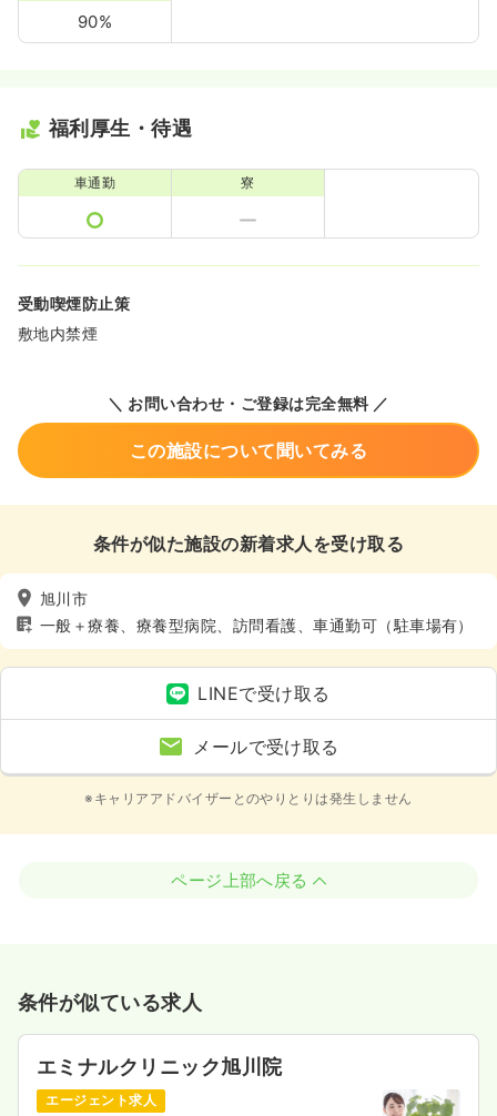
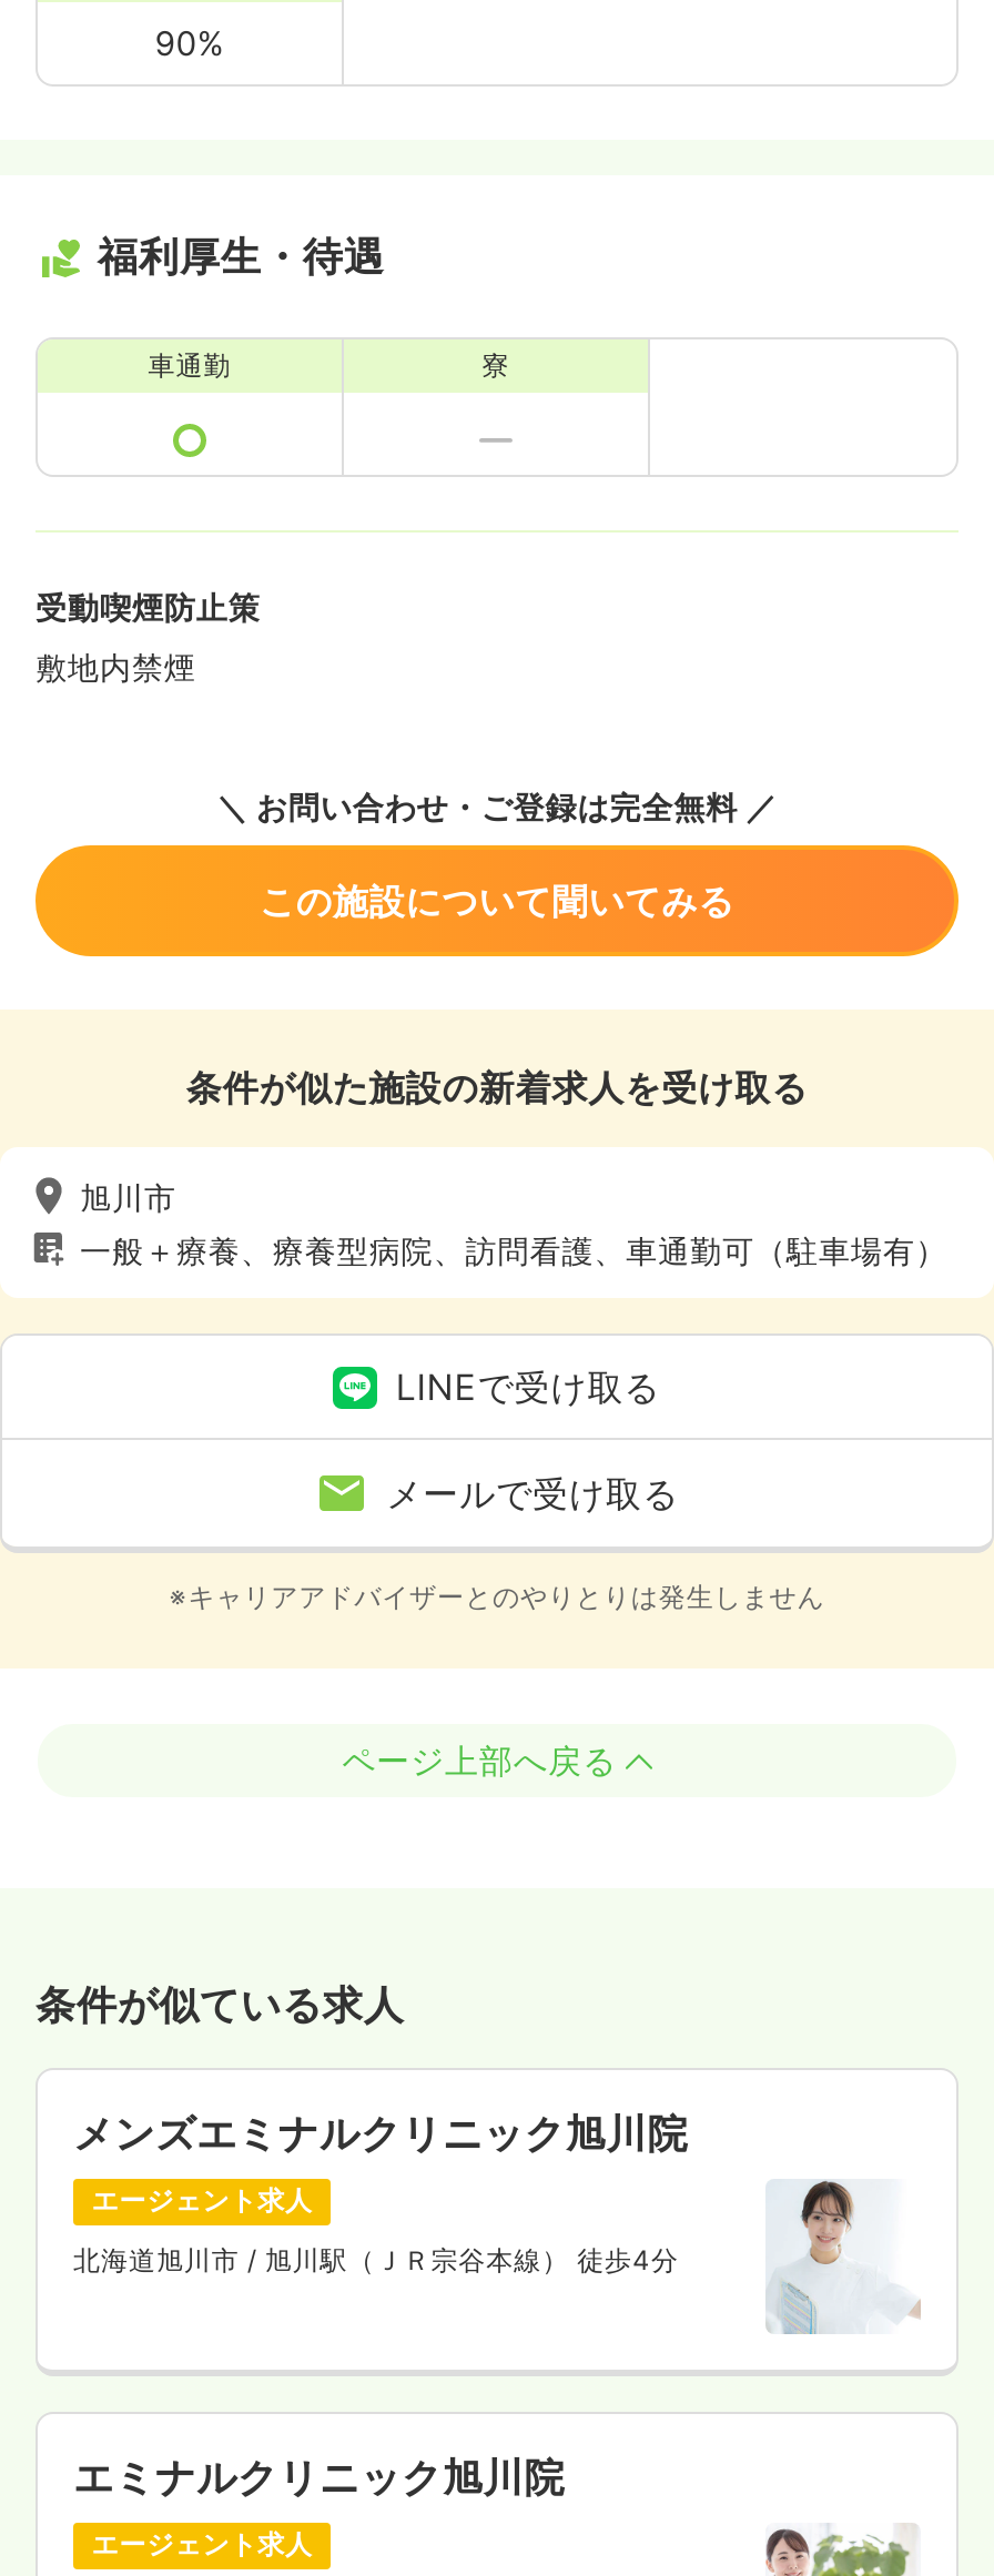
none -> [73,2111,856,2334] [image] | メンズエミナルクリニック旭川院 | エージェント求人 | 北海道旭川市/ 旭川駅（ＪＲ宗谷本線） 徒歩4分

